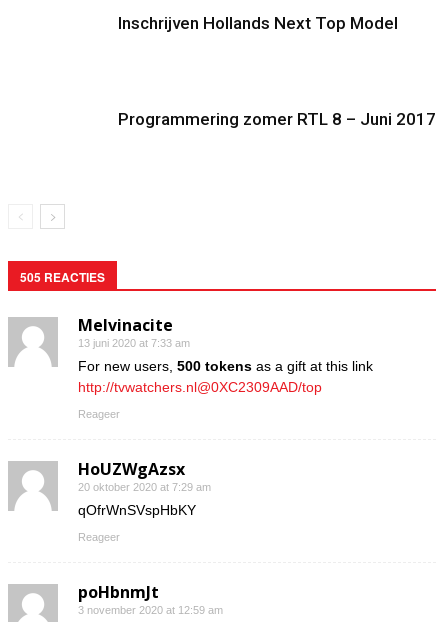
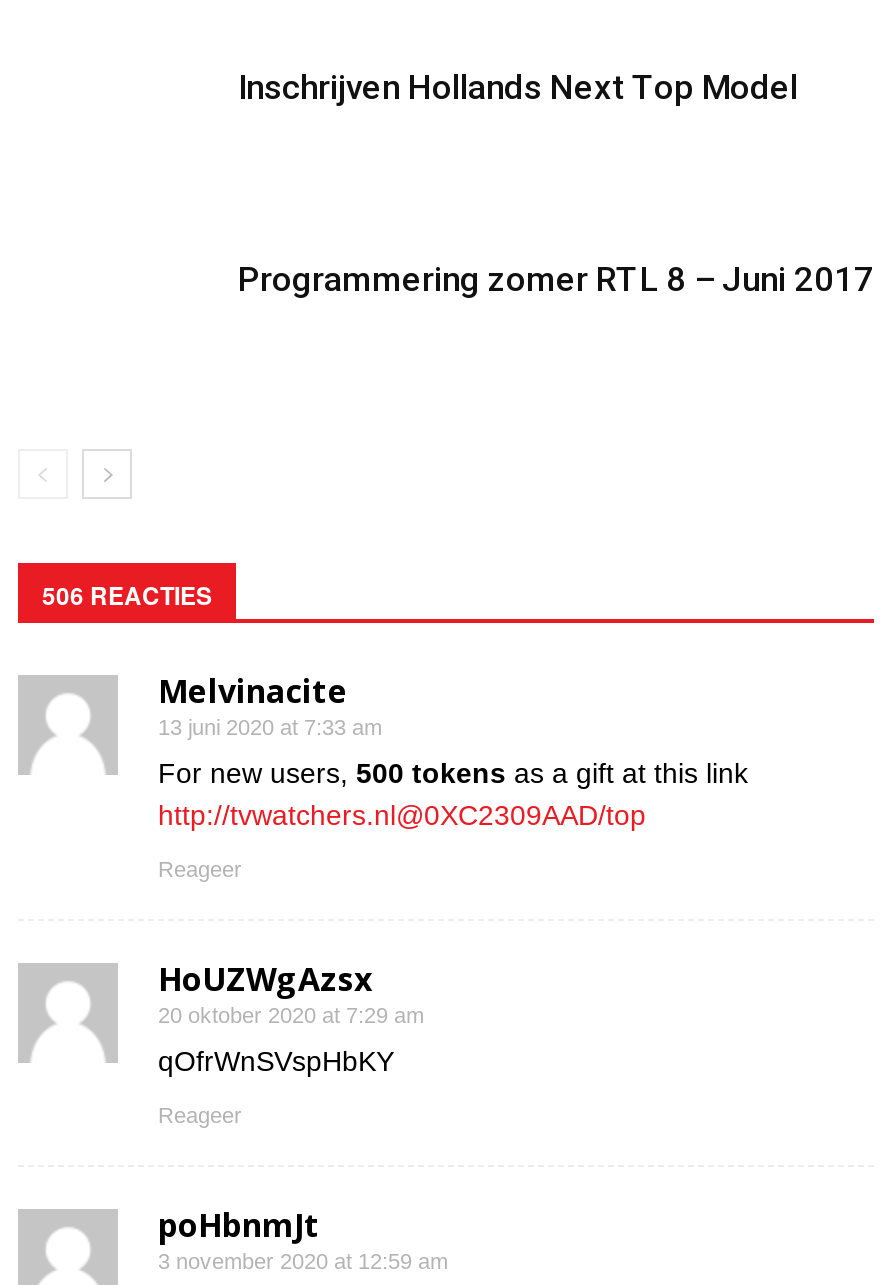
[20,268,105,286] 505 REACTIES -> [42,576,212,612] 506 REACTIES

